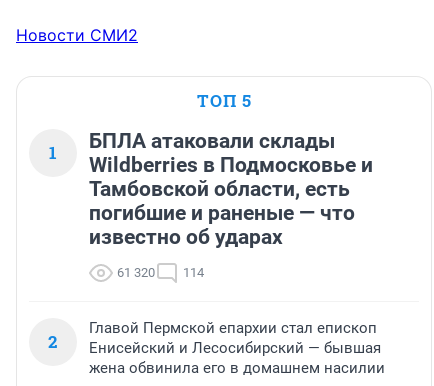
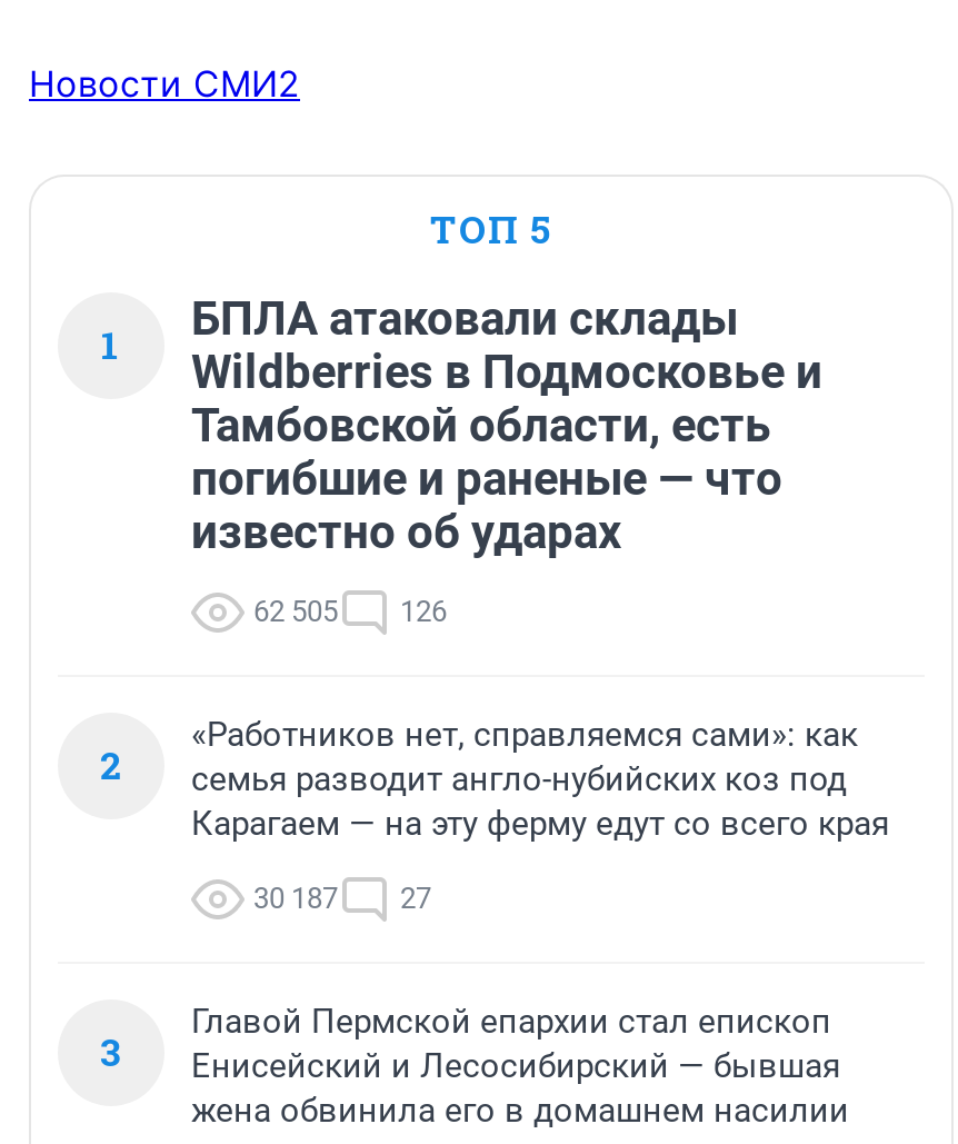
none -> [100,715,889,1078] «Работников нет, справляемся сами»: как | семья разводит англо-нубийских коз под | Карагаем — на эту ферму едут со всего края | 30 187 | 27 | 3
[117,265,155,280] 61 320 -> [253,595,338,629] 62 505
[183,265,204,280] 114 -> [400,595,447,629] 126

